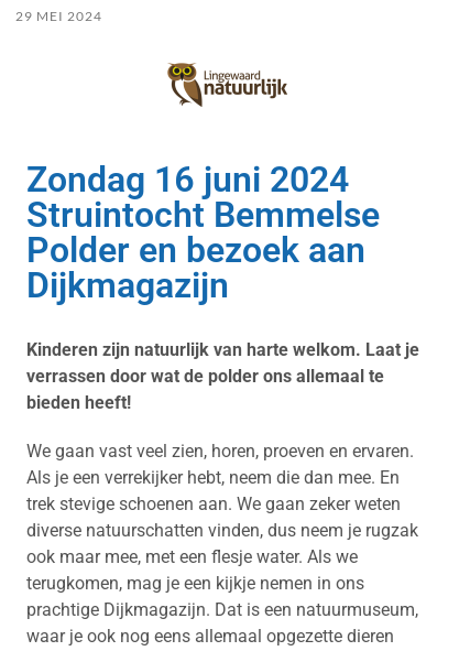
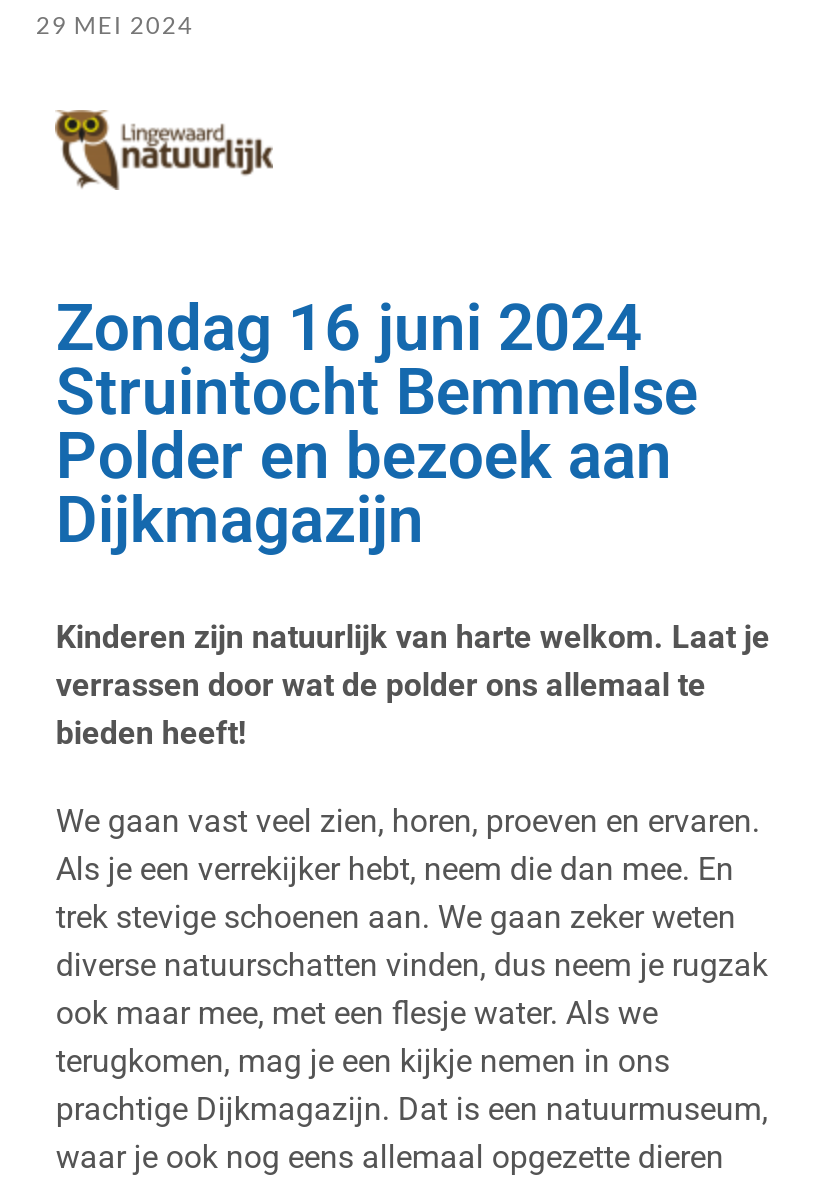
none -> [53,108,275,192] [image]
[166,62,288,108] [image] -> none

